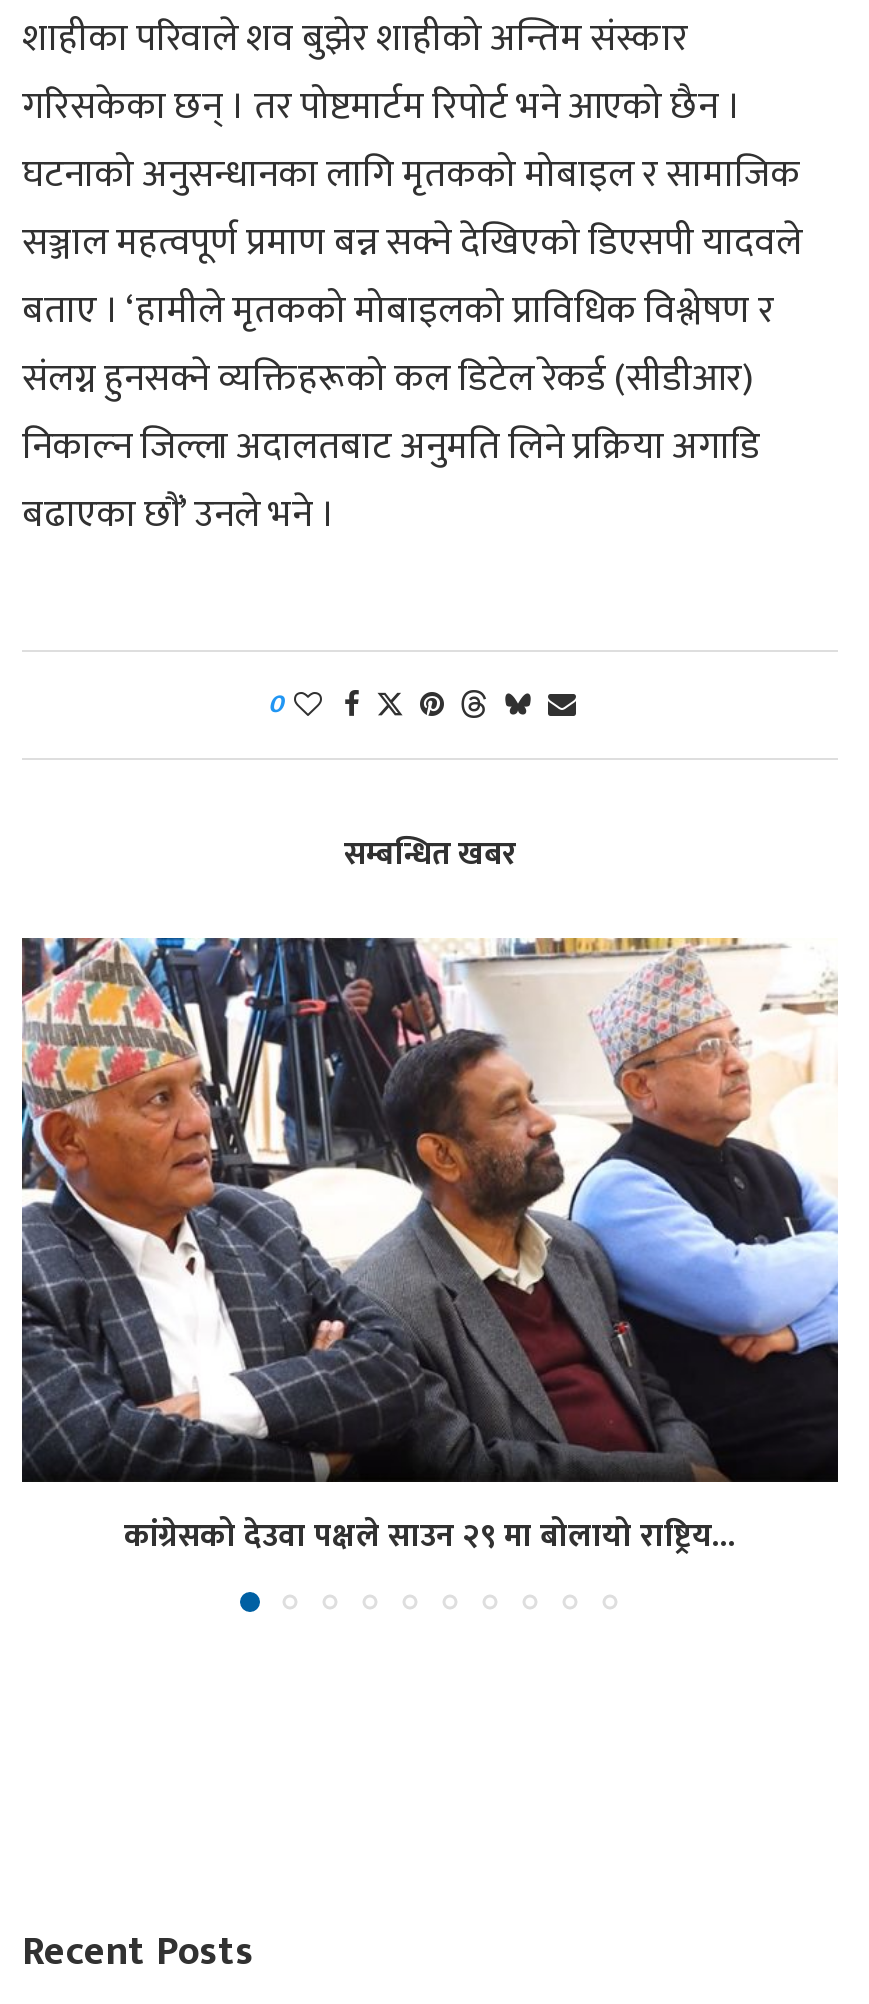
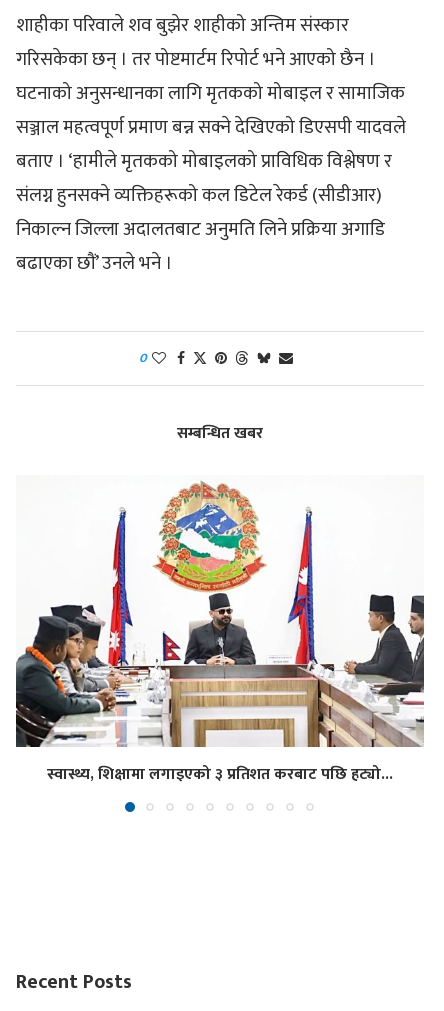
[20,936,840,1565] [image] | कांग्रेसको देउवा पक्षले साउन २९ मा बोलायो राष्ट्रिय... -> [15,475,425,788] [image] | स्वास्थ्य, शिक्षामा लगाइएको ३ प्रतिशत करबाट पछि हट्यो...

